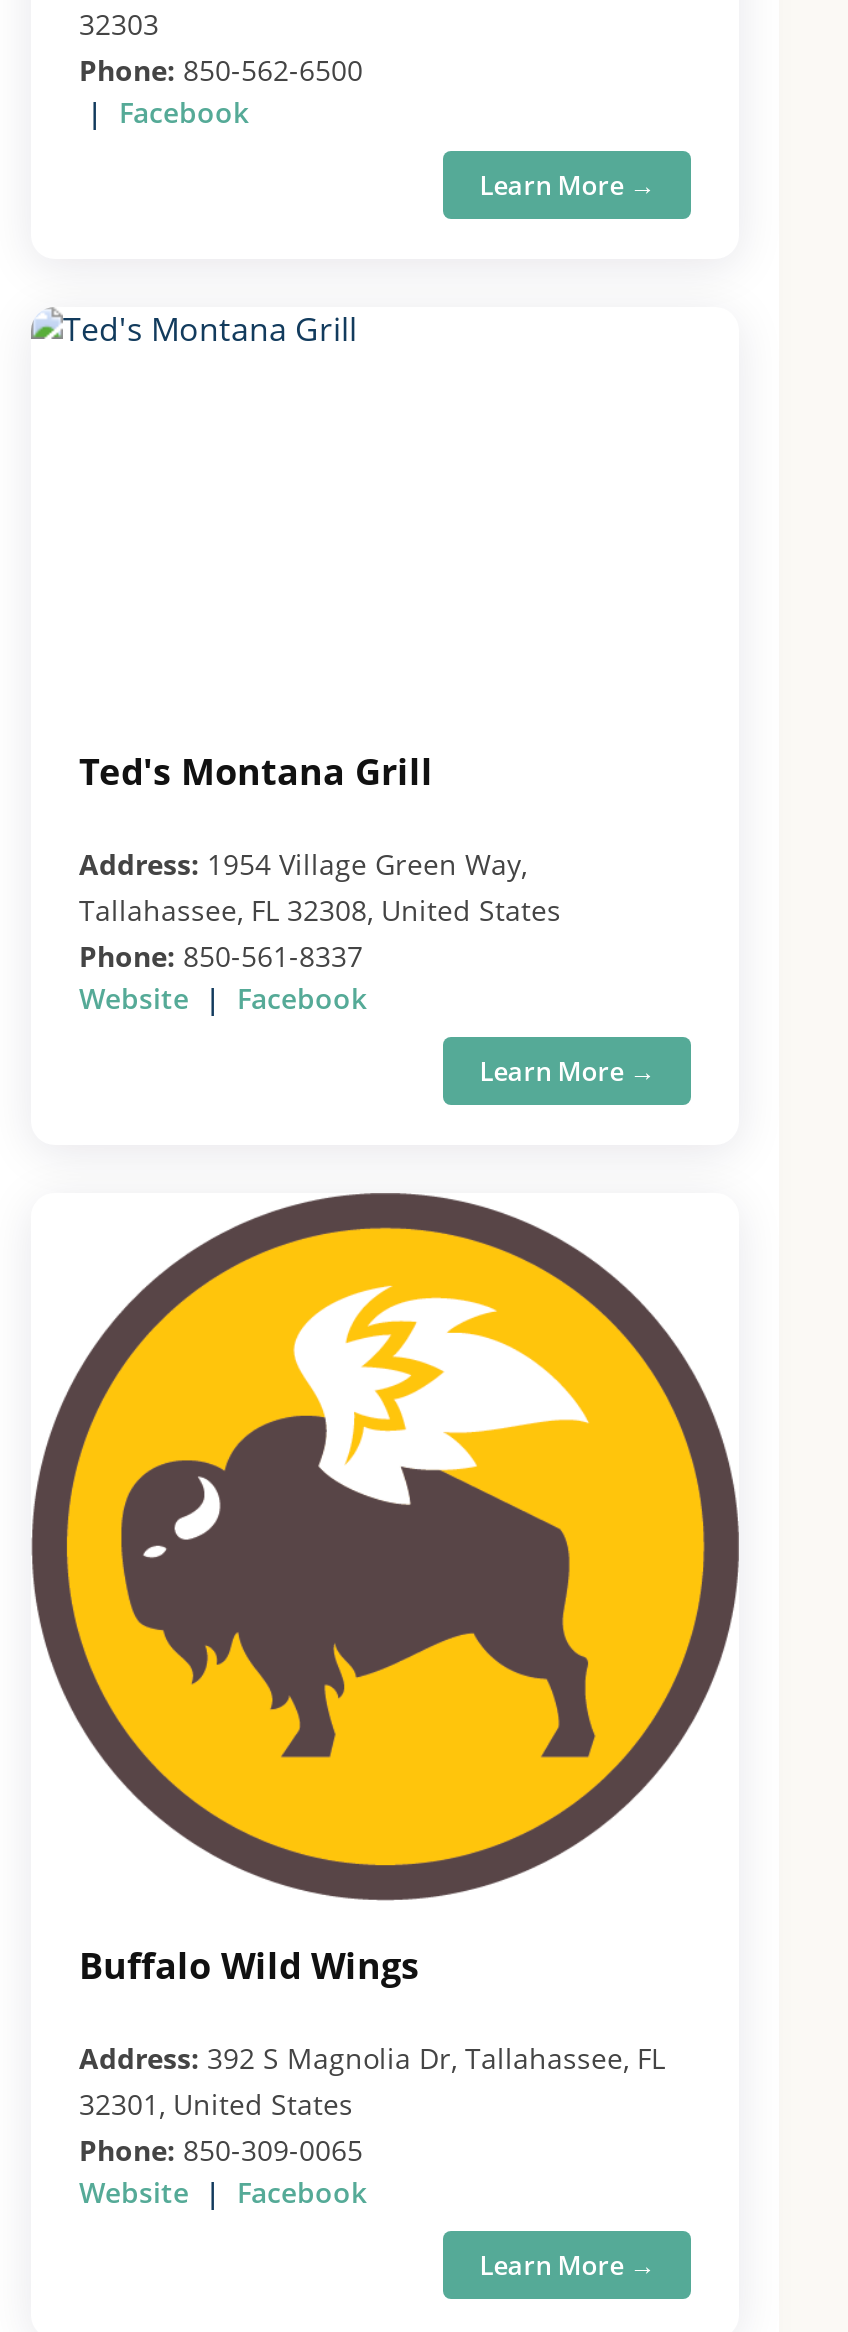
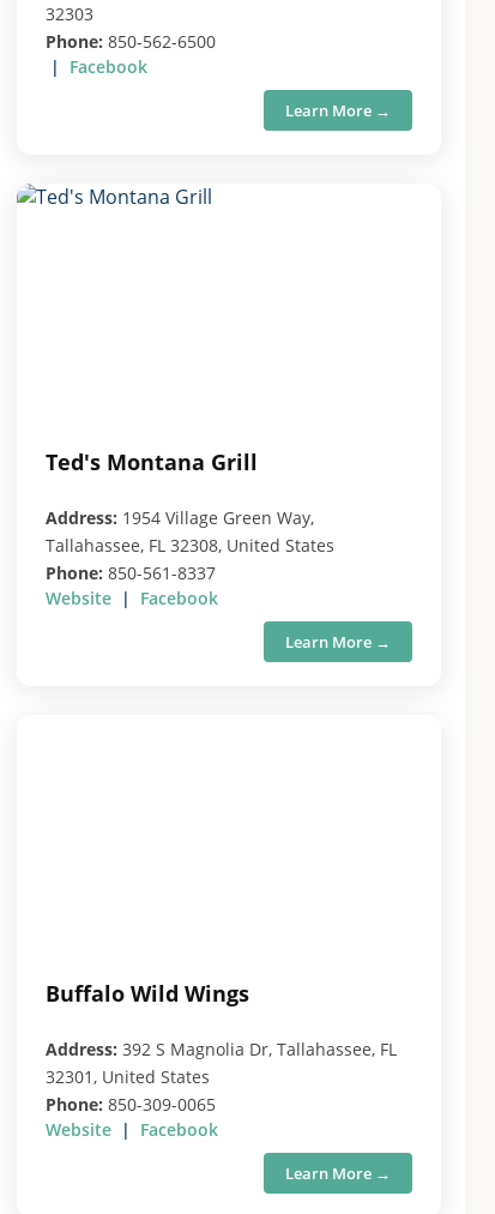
[29,1192,741,1902] [image] -> none

